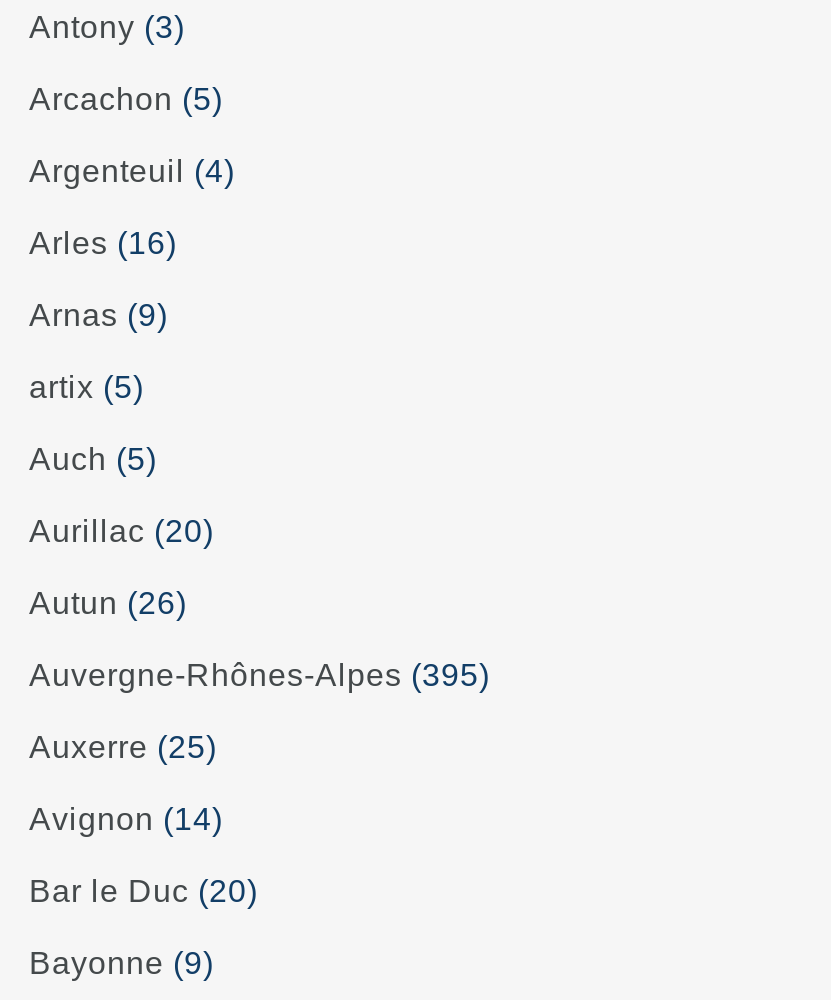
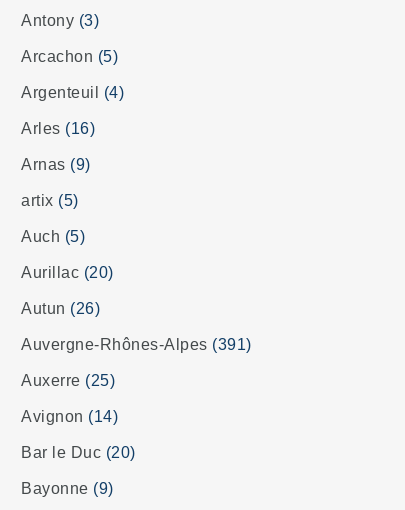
[29,658,490,692] Auvergne-Rhônes-Alpes (395) -> [21,336,251,353] Auvergne-Rhônes-Alpes (391)

